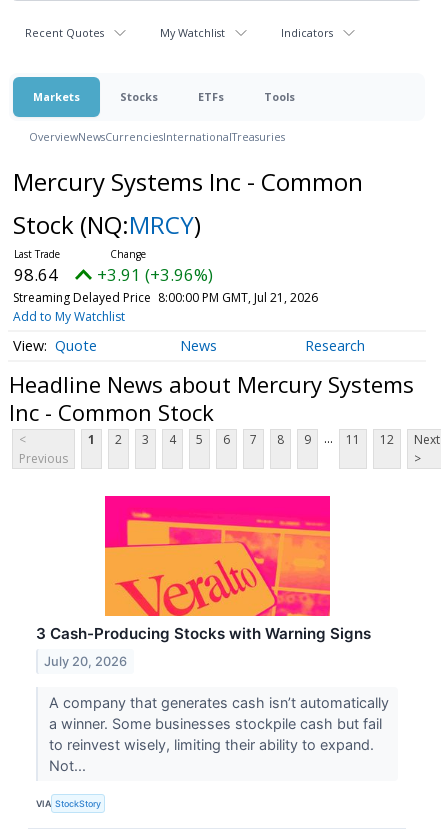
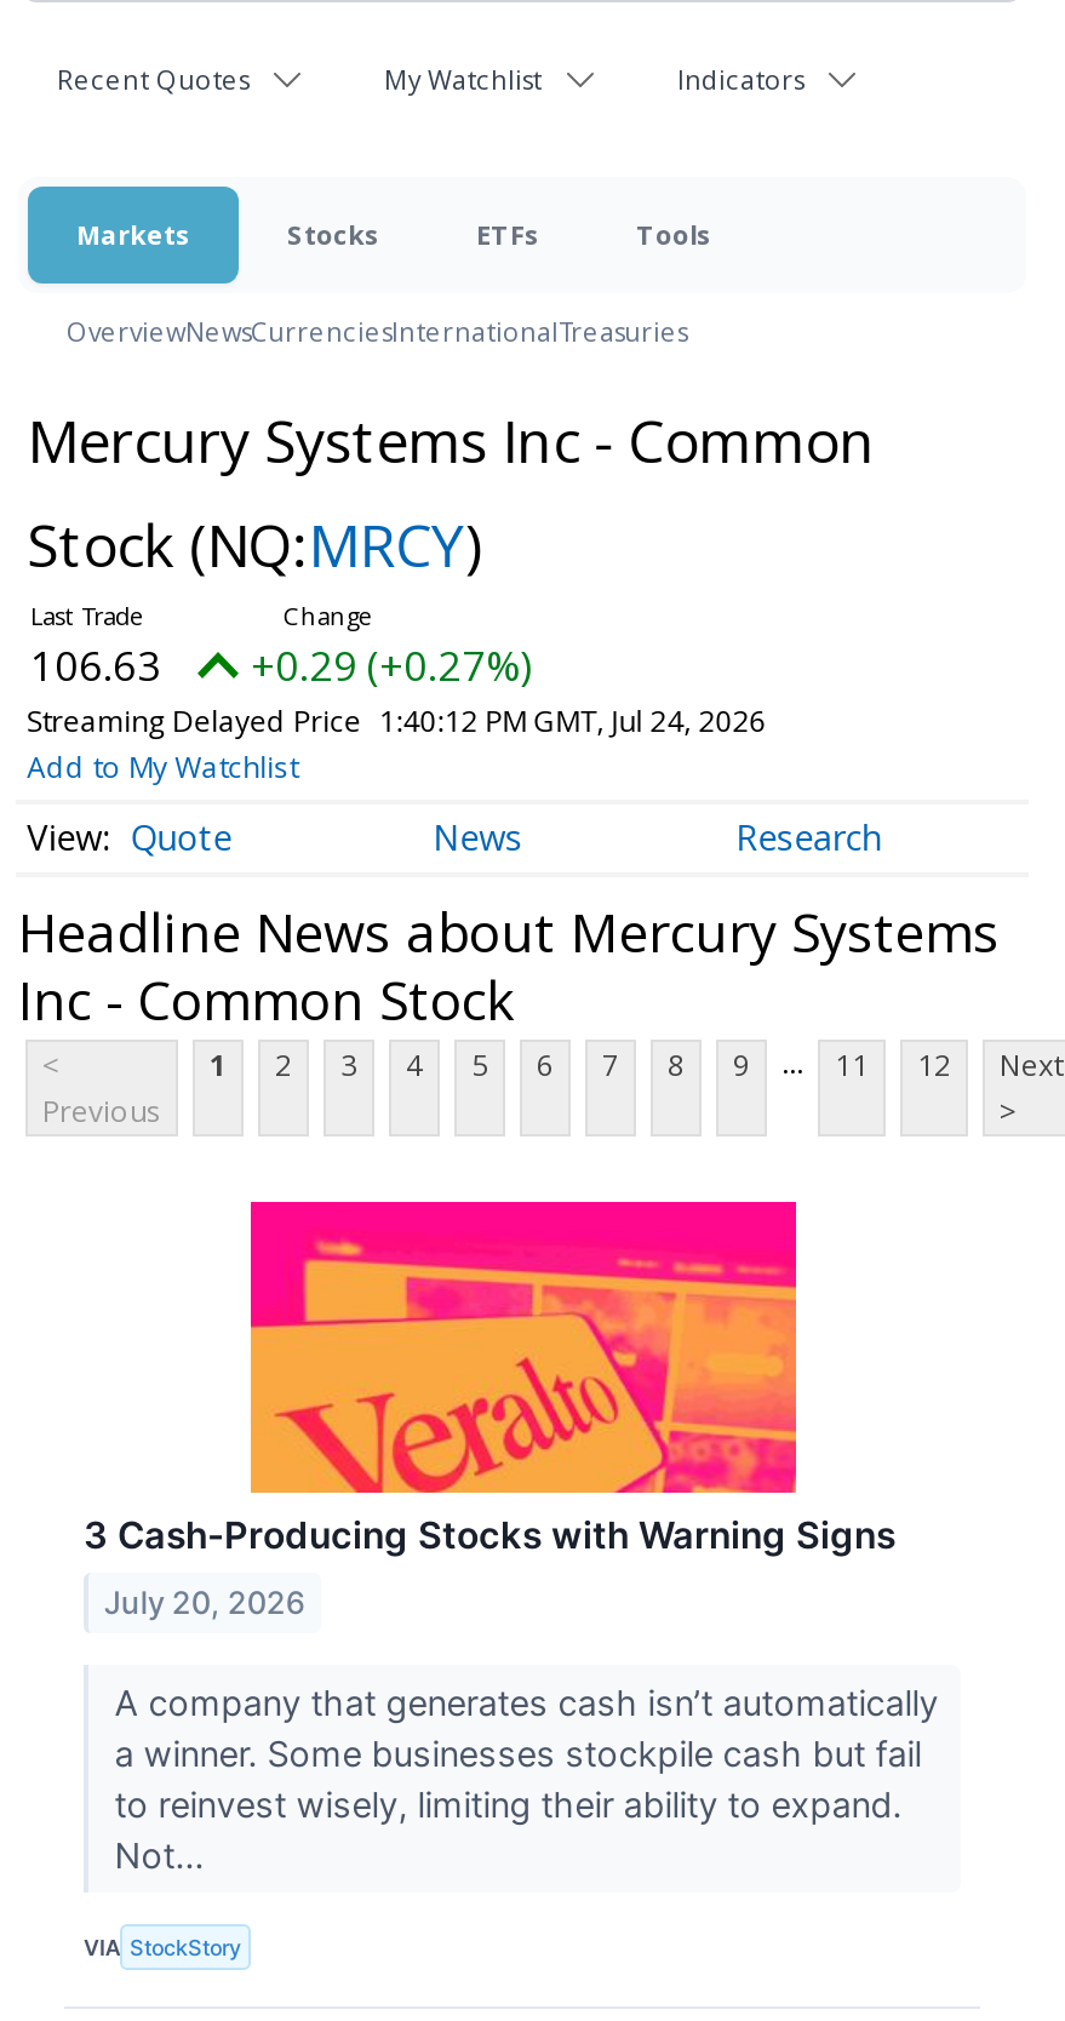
[14,263,58,286] 98.64 -> [30,637,161,693] 106.63
[97,263,213,286] +3.91 (+3.96%) -> [251,637,532,693] +0.29 (+0.27%)
[13,289,318,306] Streaming Delayed Price 8:00:00 PM GMT, Jul 21, 2026 -> [27,700,766,742] Streaming Delayed Price 1:40:12 PM GMT, Jul 24, 2026

